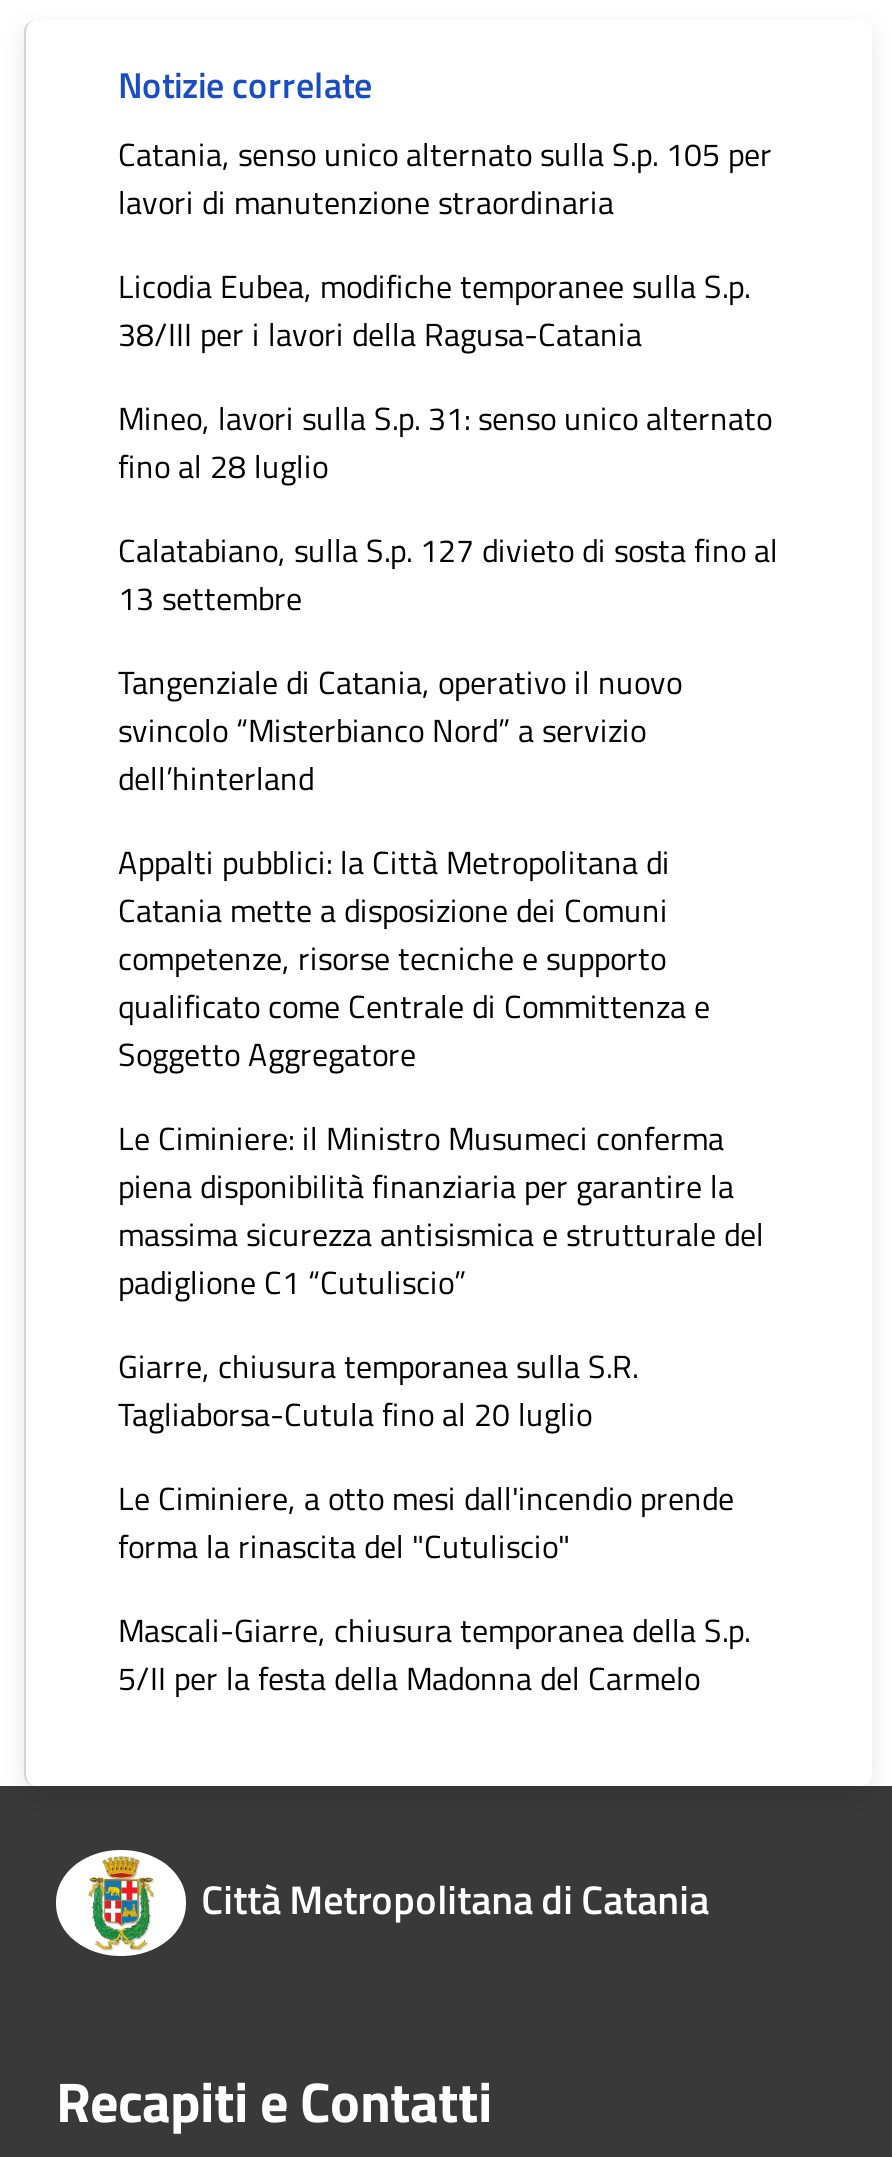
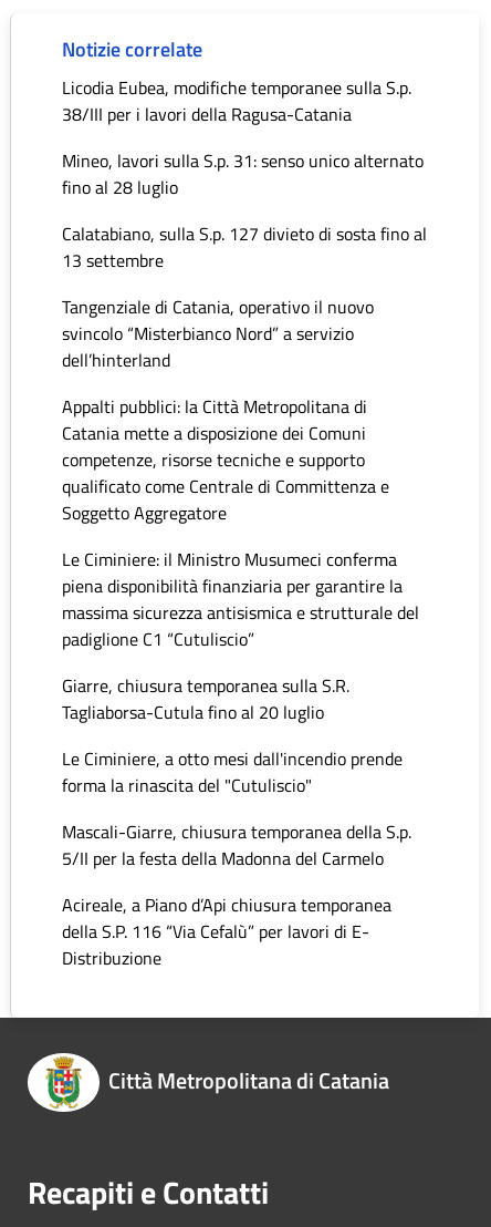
[118,129,772,225] Catania, senso unico alternato sulla S.p. 105 per | lavori di manutenzione straordinaria -> none
moved [118,261,778,1701] -> [62,74,427,871]: Licodia Eubea, modifiche temporanee sulla S.p. | 38/III per i lavori della Ragusa-Catania | Mineo, lavori sulla S.p. 31: senso unico alternato | ... | Mascali-Giarre, chiusura temporanea della S.p. | 5/II per la festa della Madonna del Carmelo
none -> [62,891,391,971] Acireale, a Piano d’Api chiusura temporanea | della S.P. 116 “Via Cefalù” per lavori di E- | Distribuzione

